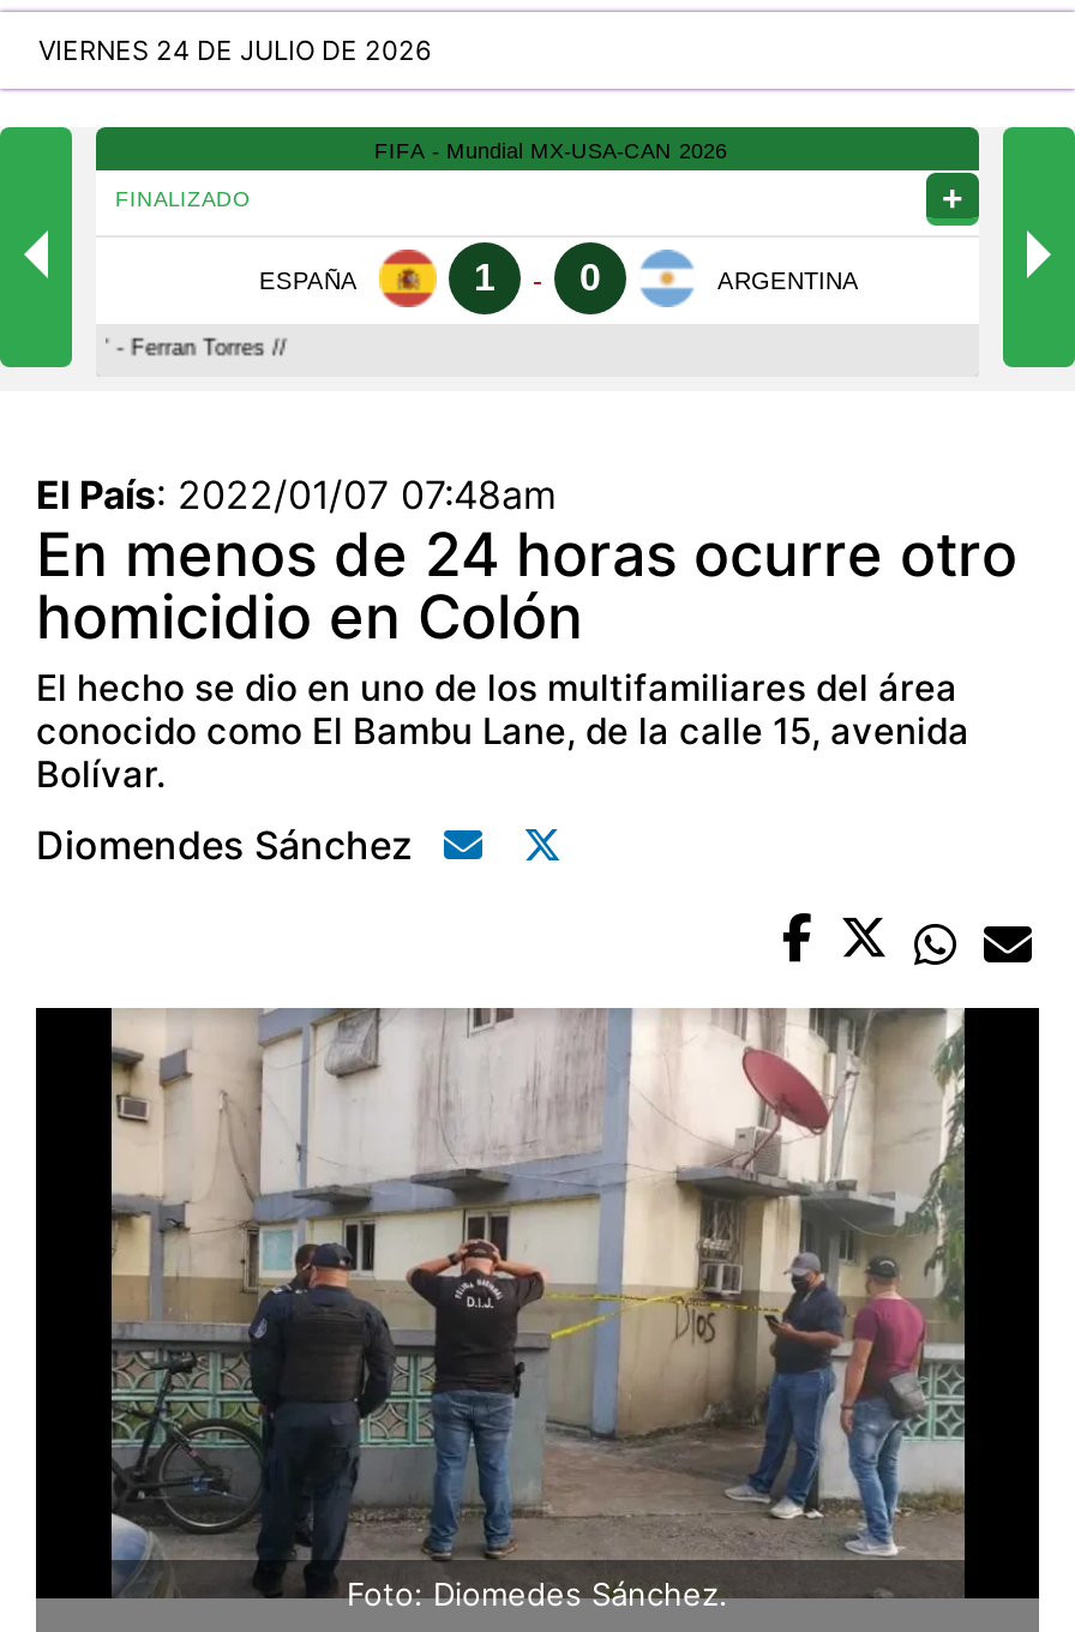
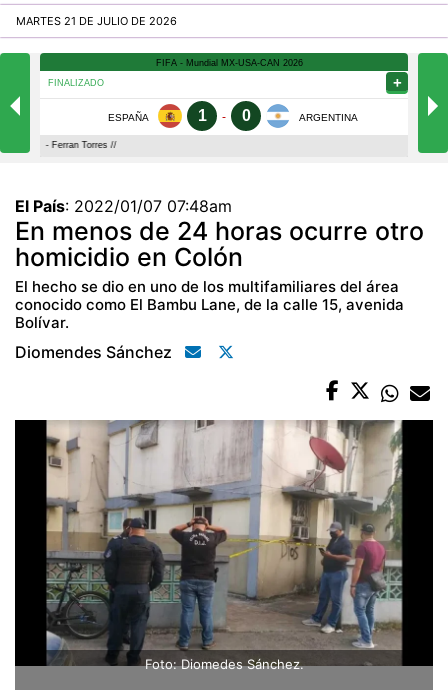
[38,35,432,68] VIERNES 24 DE JULIO DE 2026 -> [16,14,177,28] MARTES 21 DE JULIO DE 2026

